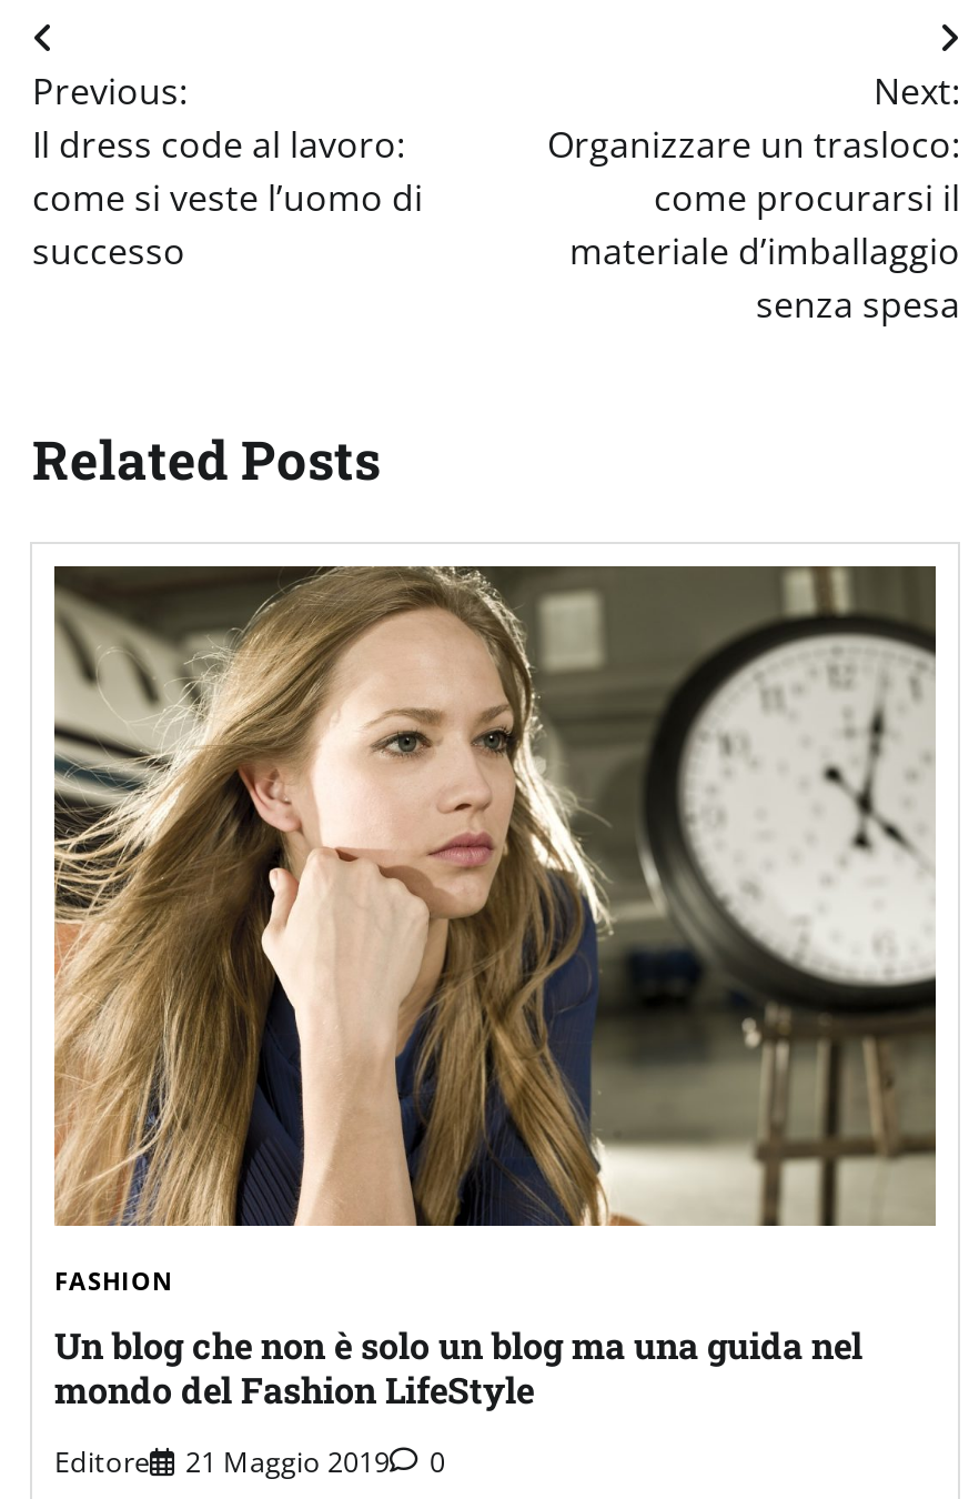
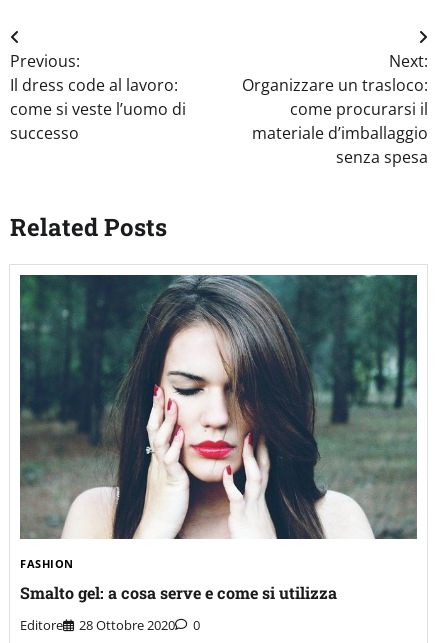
[52,563,938,1227] [image] -> [19,274,418,540] [image]
[54,1320,862,1411] Un blog che non è solo un blog ma una guida nel | mondo del Fashion LifeStyle -> [20,581,337,602] Smalto gel: a cosa serve e come si utilizza
[54,1441,445,1481] Editore 21 Maggio 2019 0 -> [20,616,200,634] Editore 28 Ottobre 2020 0

